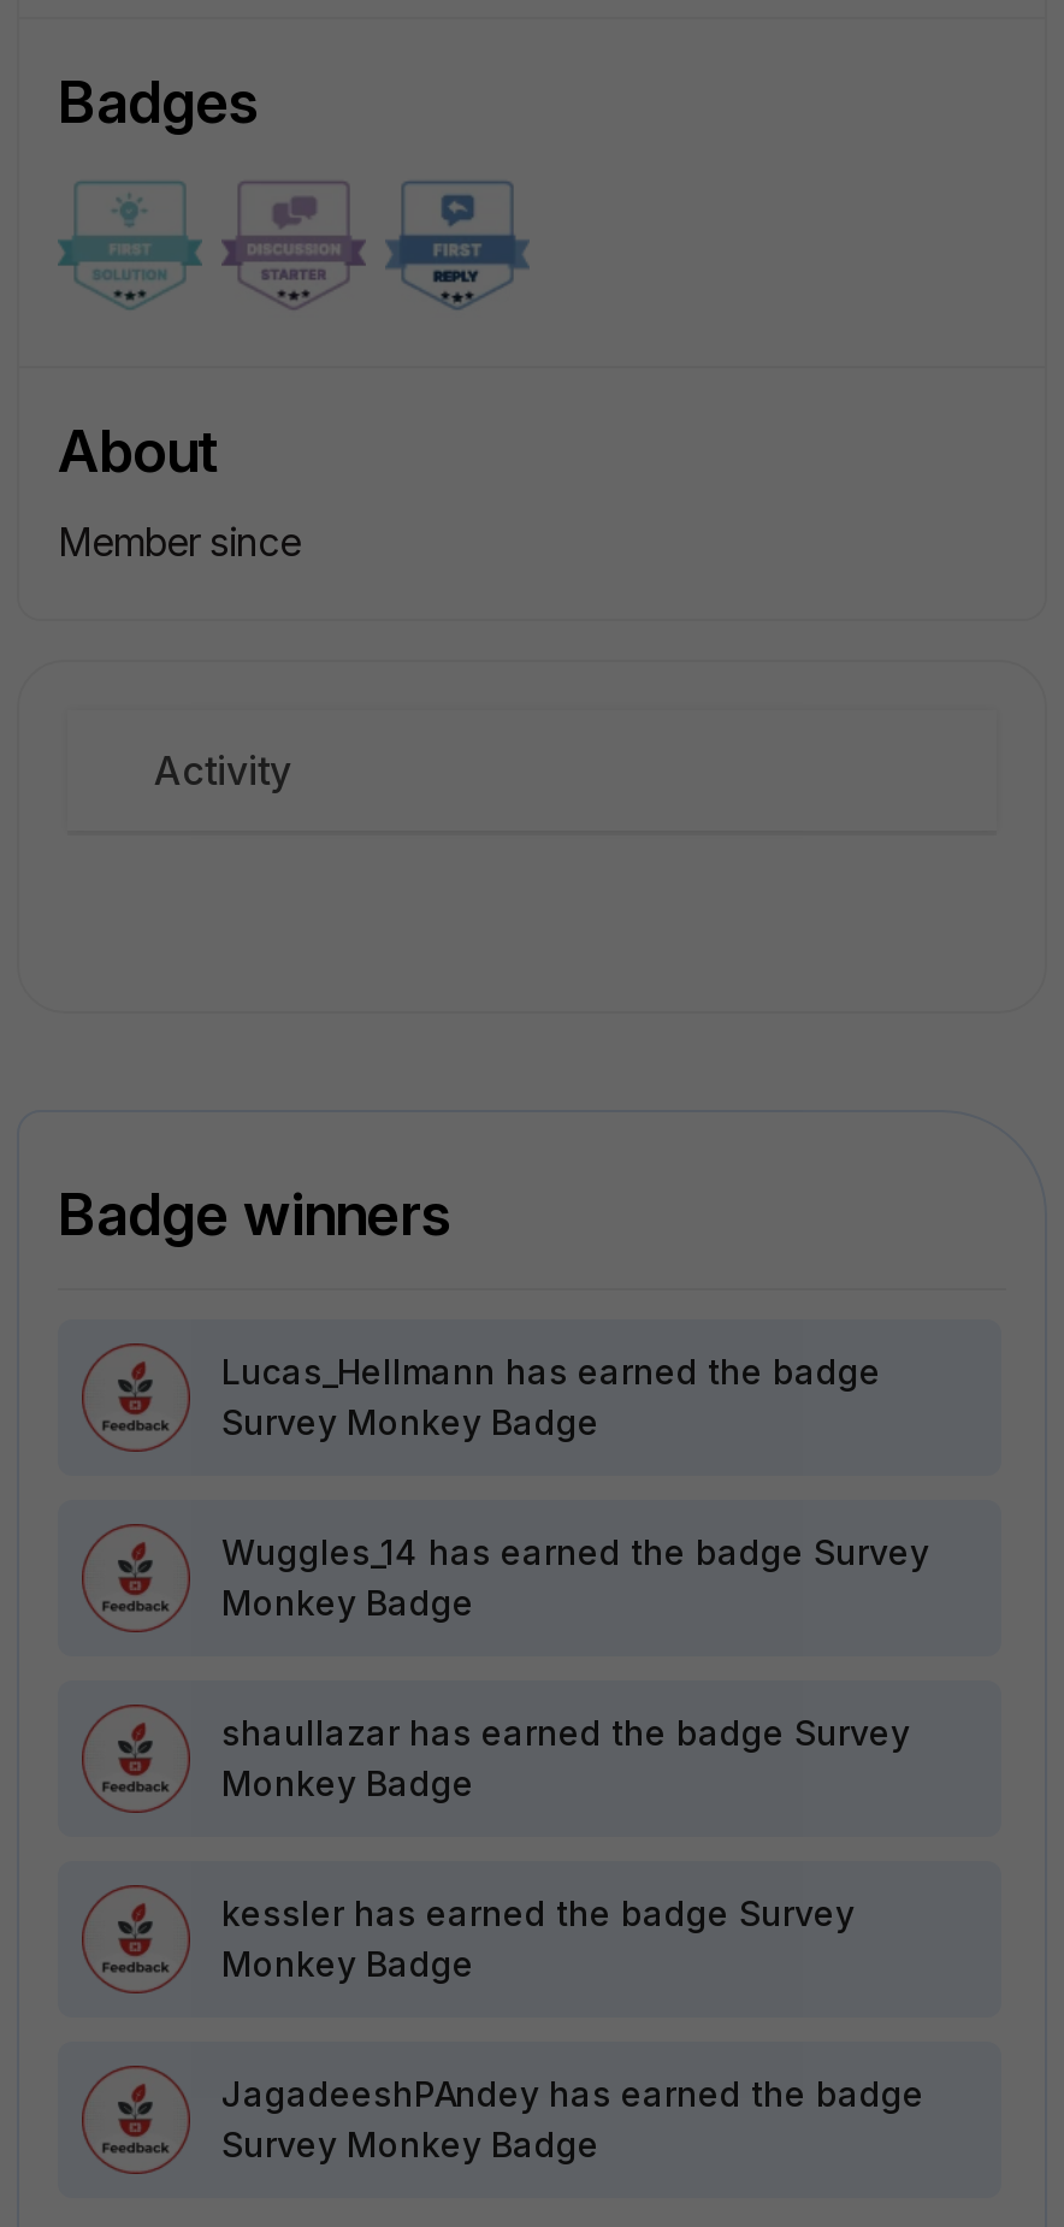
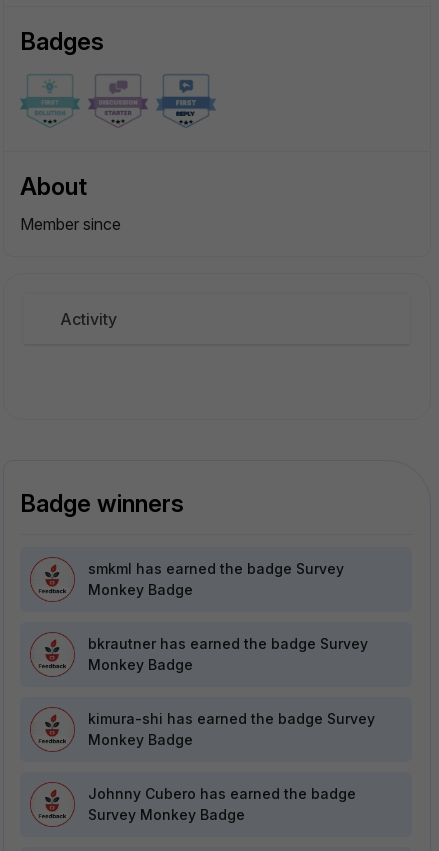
[221,1351,929,1572] Lucas_Hellmann has earned the badge | Survey Monkey Badge | Wuggles_14 has earned the badge Survey -> [88,560,344,577] smkml has earned the badge Survey
[221,1712,910,1753] shaullazar has earned the badge Survey -> [88,635,368,652] bkrautner has earned the badge Survey
[221,1892,855,1933] kessler has earned the badge Survey -> [88,710,375,727] kimura-shi has earned the badge Survey
[221,2073,924,2114] JagadeeshPAndey has earned the badge -> [88,785,356,802] Johnny Cubero has earned the badge

